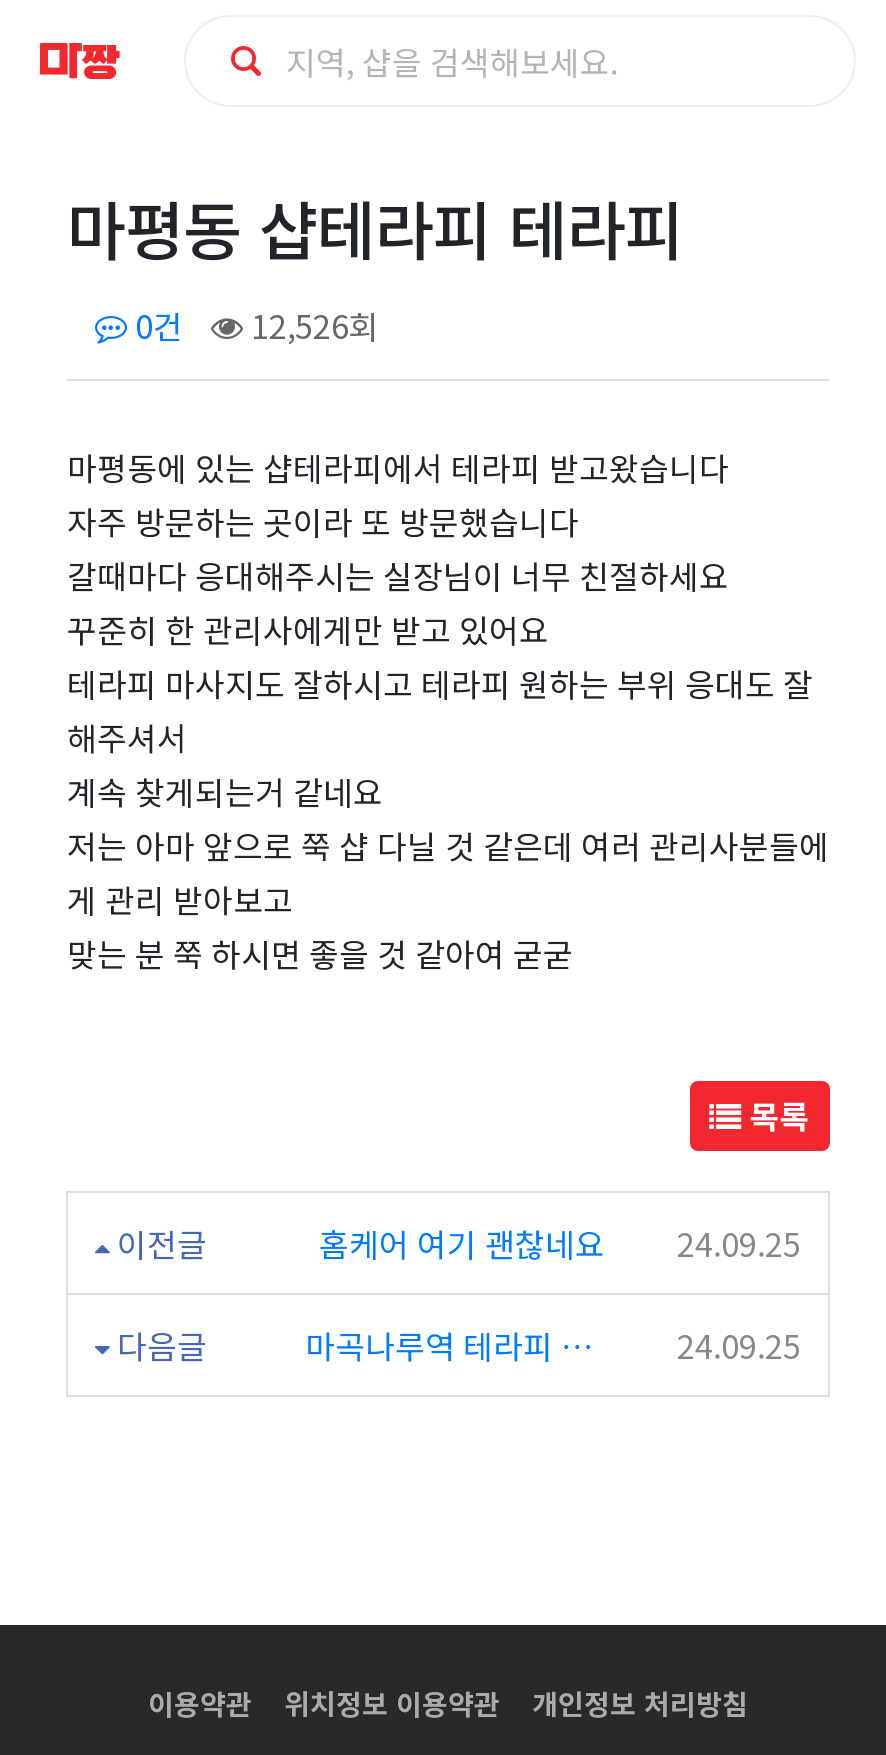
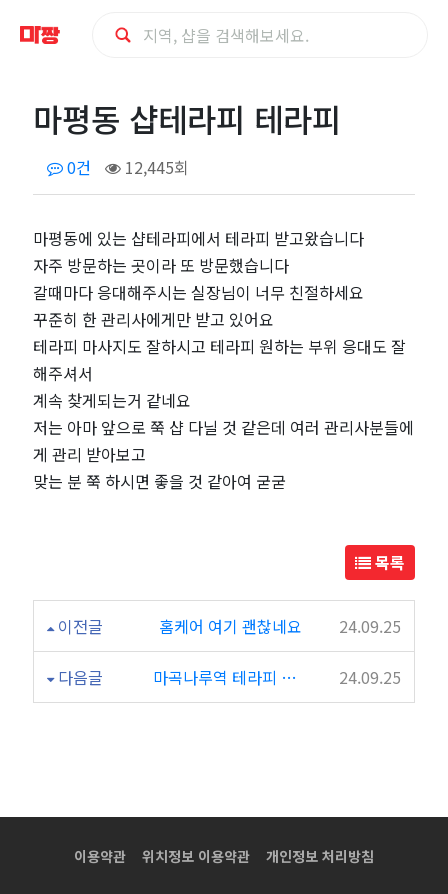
[243,302,379,350] 12,526회 -> [121,155,189,179] 12,445회

